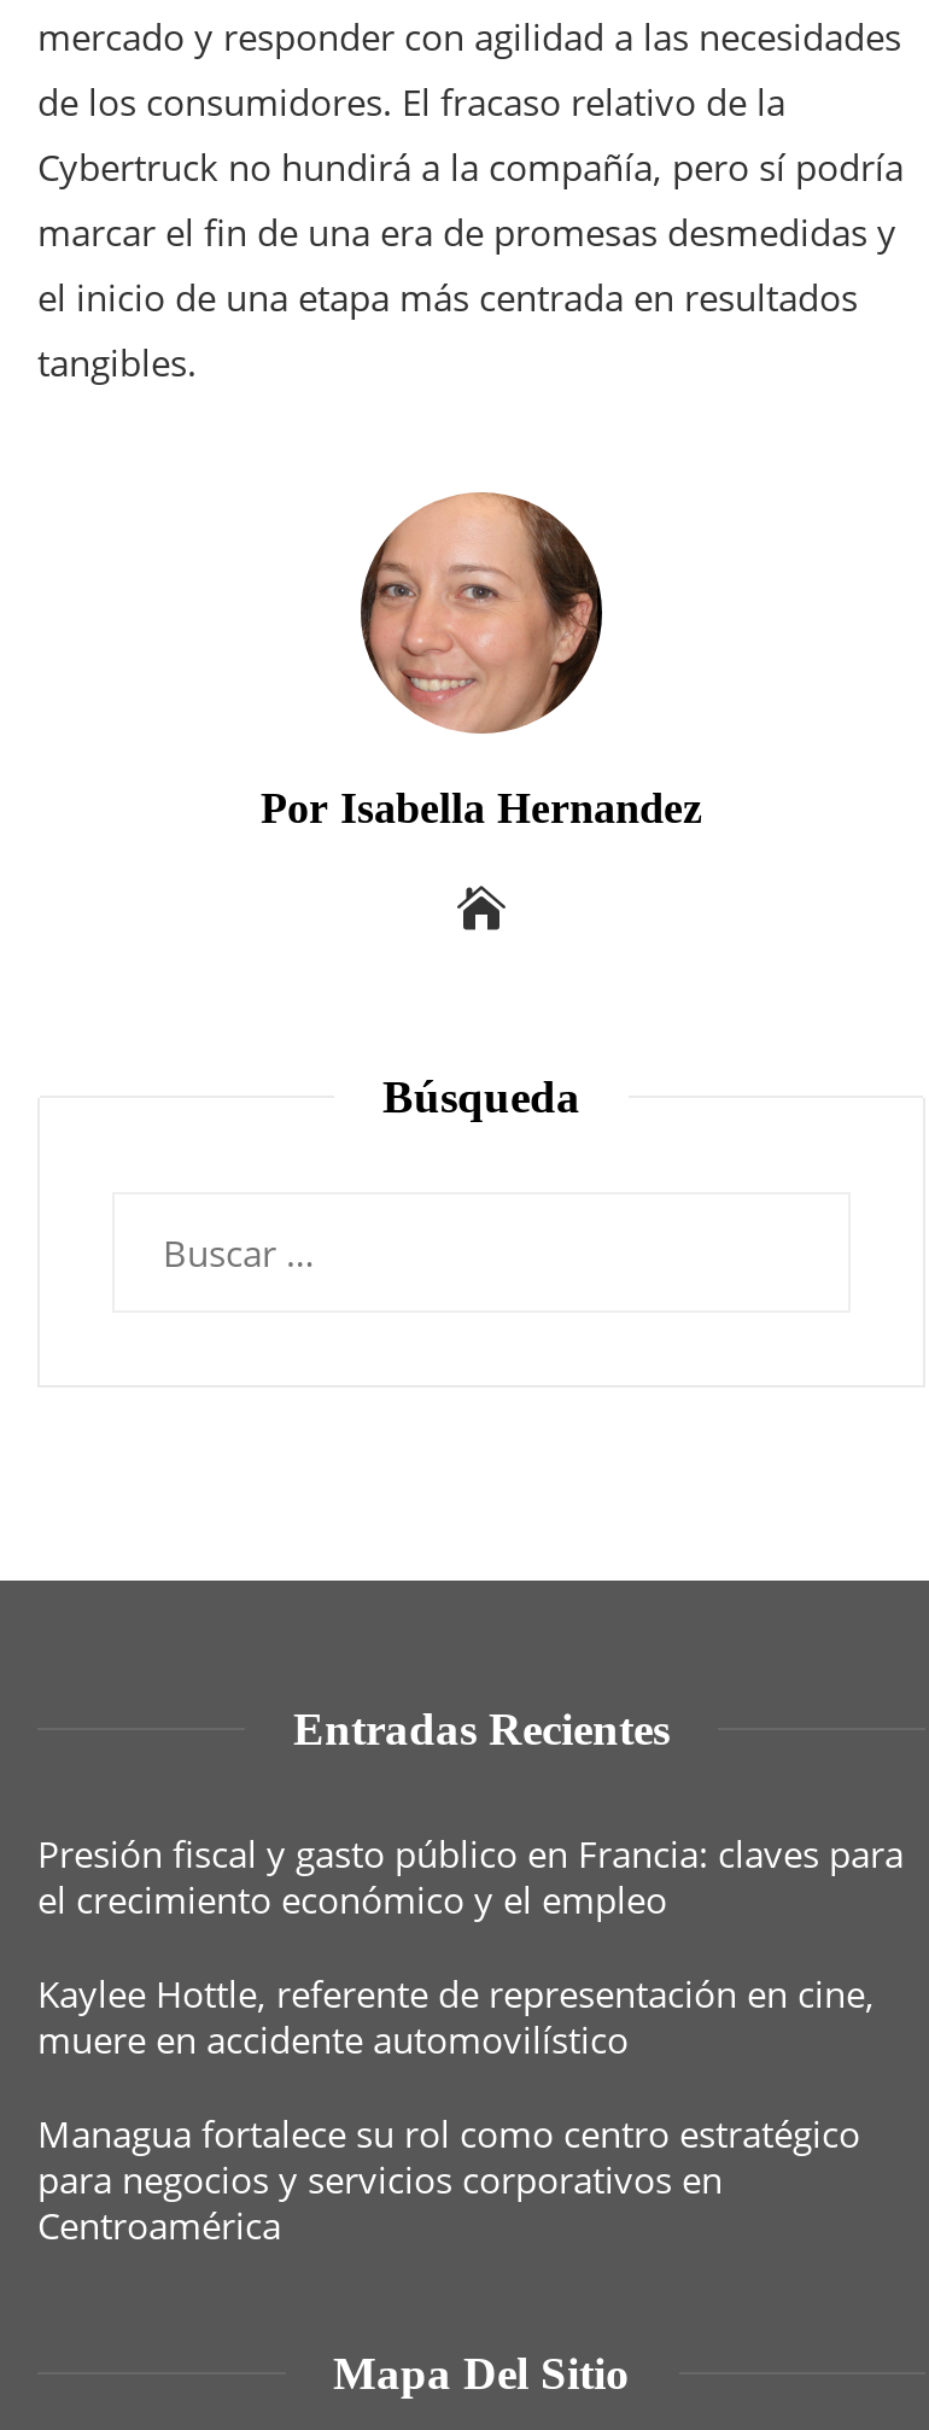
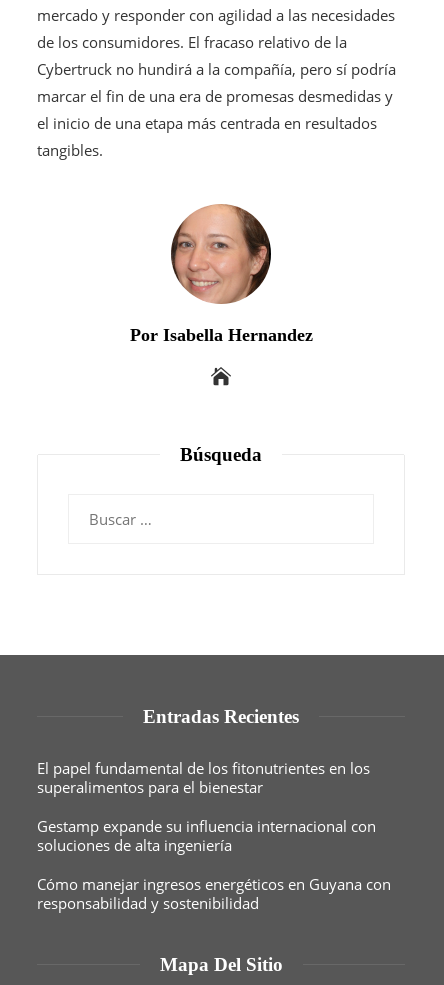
[37,1828,904,1922] Presión fiscal y gasto público en Francia: claves para | el crecimiento económico y el empleo -> [37,758,370,797] El papel fundamental de los fitonutrientes en los | superalimentos para el bienestar
[37,1968,875,2062] Kaylee Hottle, referente de representación en cine, | muere en accidente automovilístico -> [37,816,376,855] Gestamp expande su influencia internacional con | soluciones de alta ingeniería
[37,2108,860,2248] Managua fortalece su rol como centro estratégico | para negocios y servicios corporativos en | Centroamérica -> [37,874,391,913] Cómo manejar ingresos energéticos en Guyana con | responsabilidad y sostenibilidad

